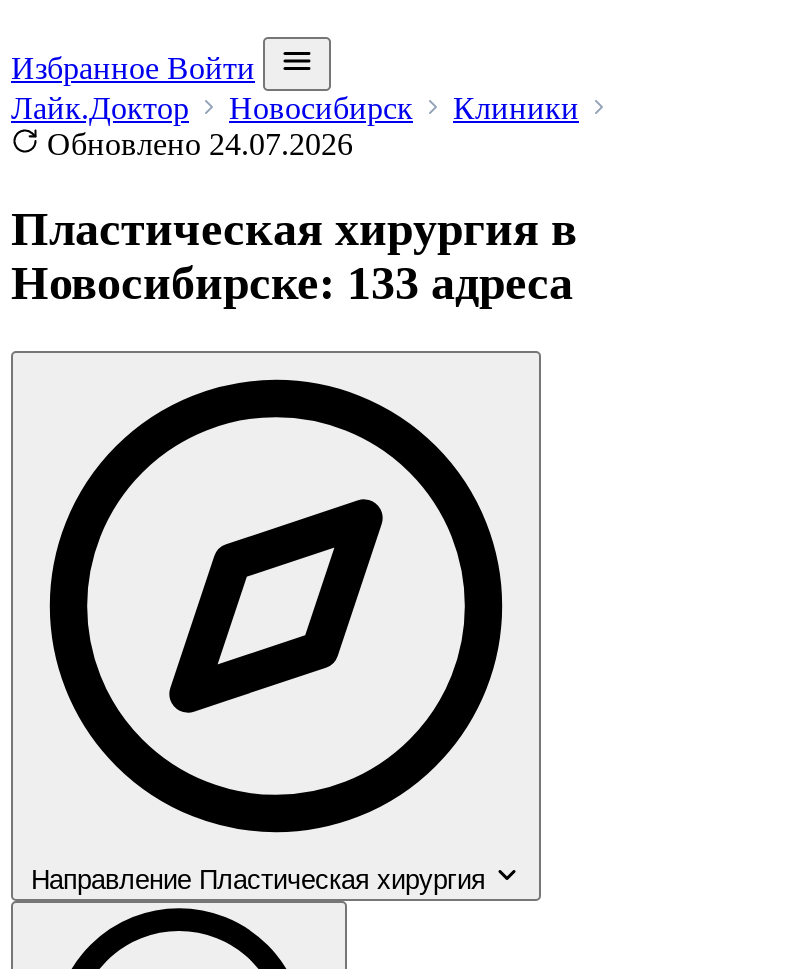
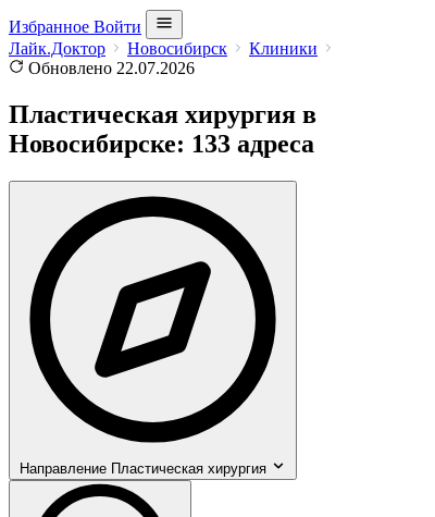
[39,127,353,161] Обновлено 24.07.2026 -> [24,59,195,77] Обновлено 22.07.2026

